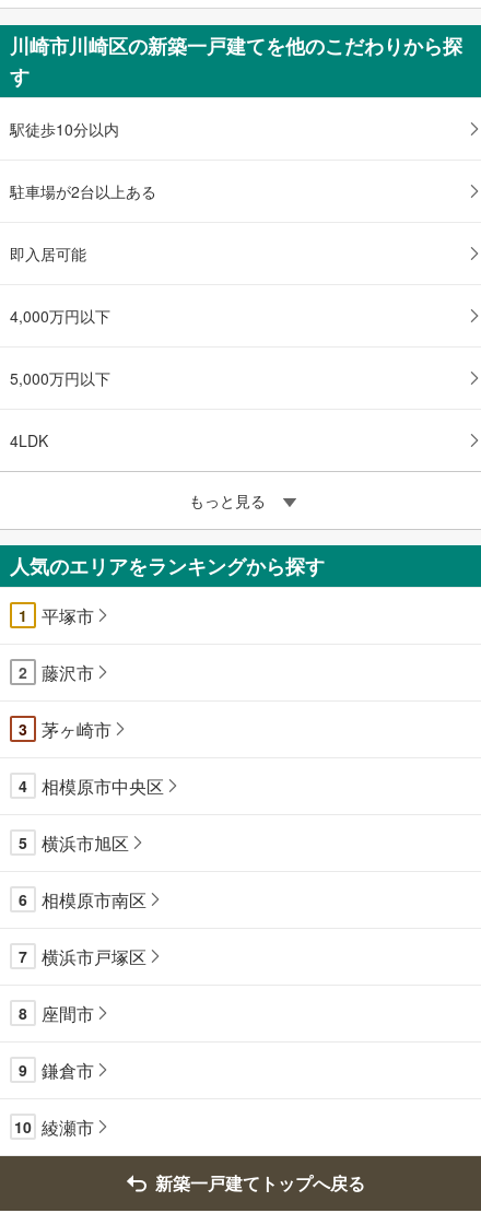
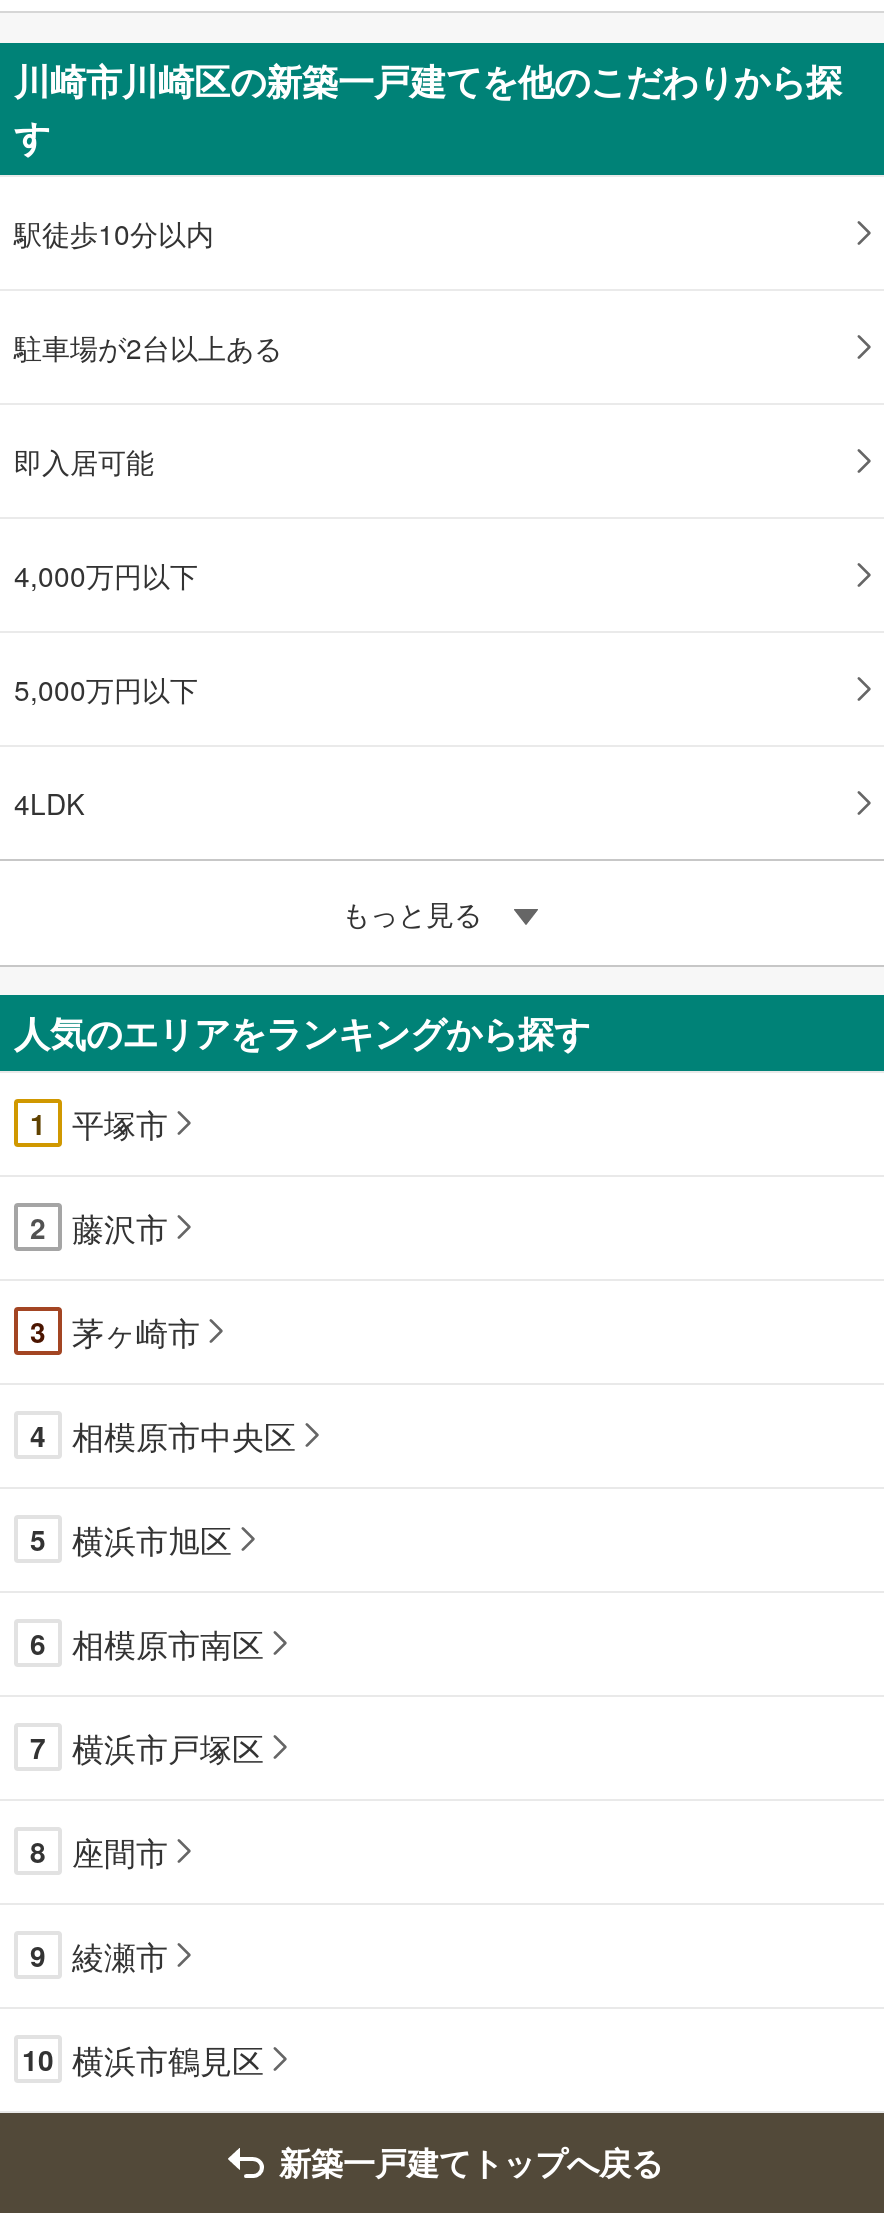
[42,1058,94,1083] 鎌倉市 -> [72,1933,168,1979] 綾瀬市
[14,1114,94,1140] 10 綾瀬市 -> [22,2037,264,2083] 10 横浜市鶴見区

